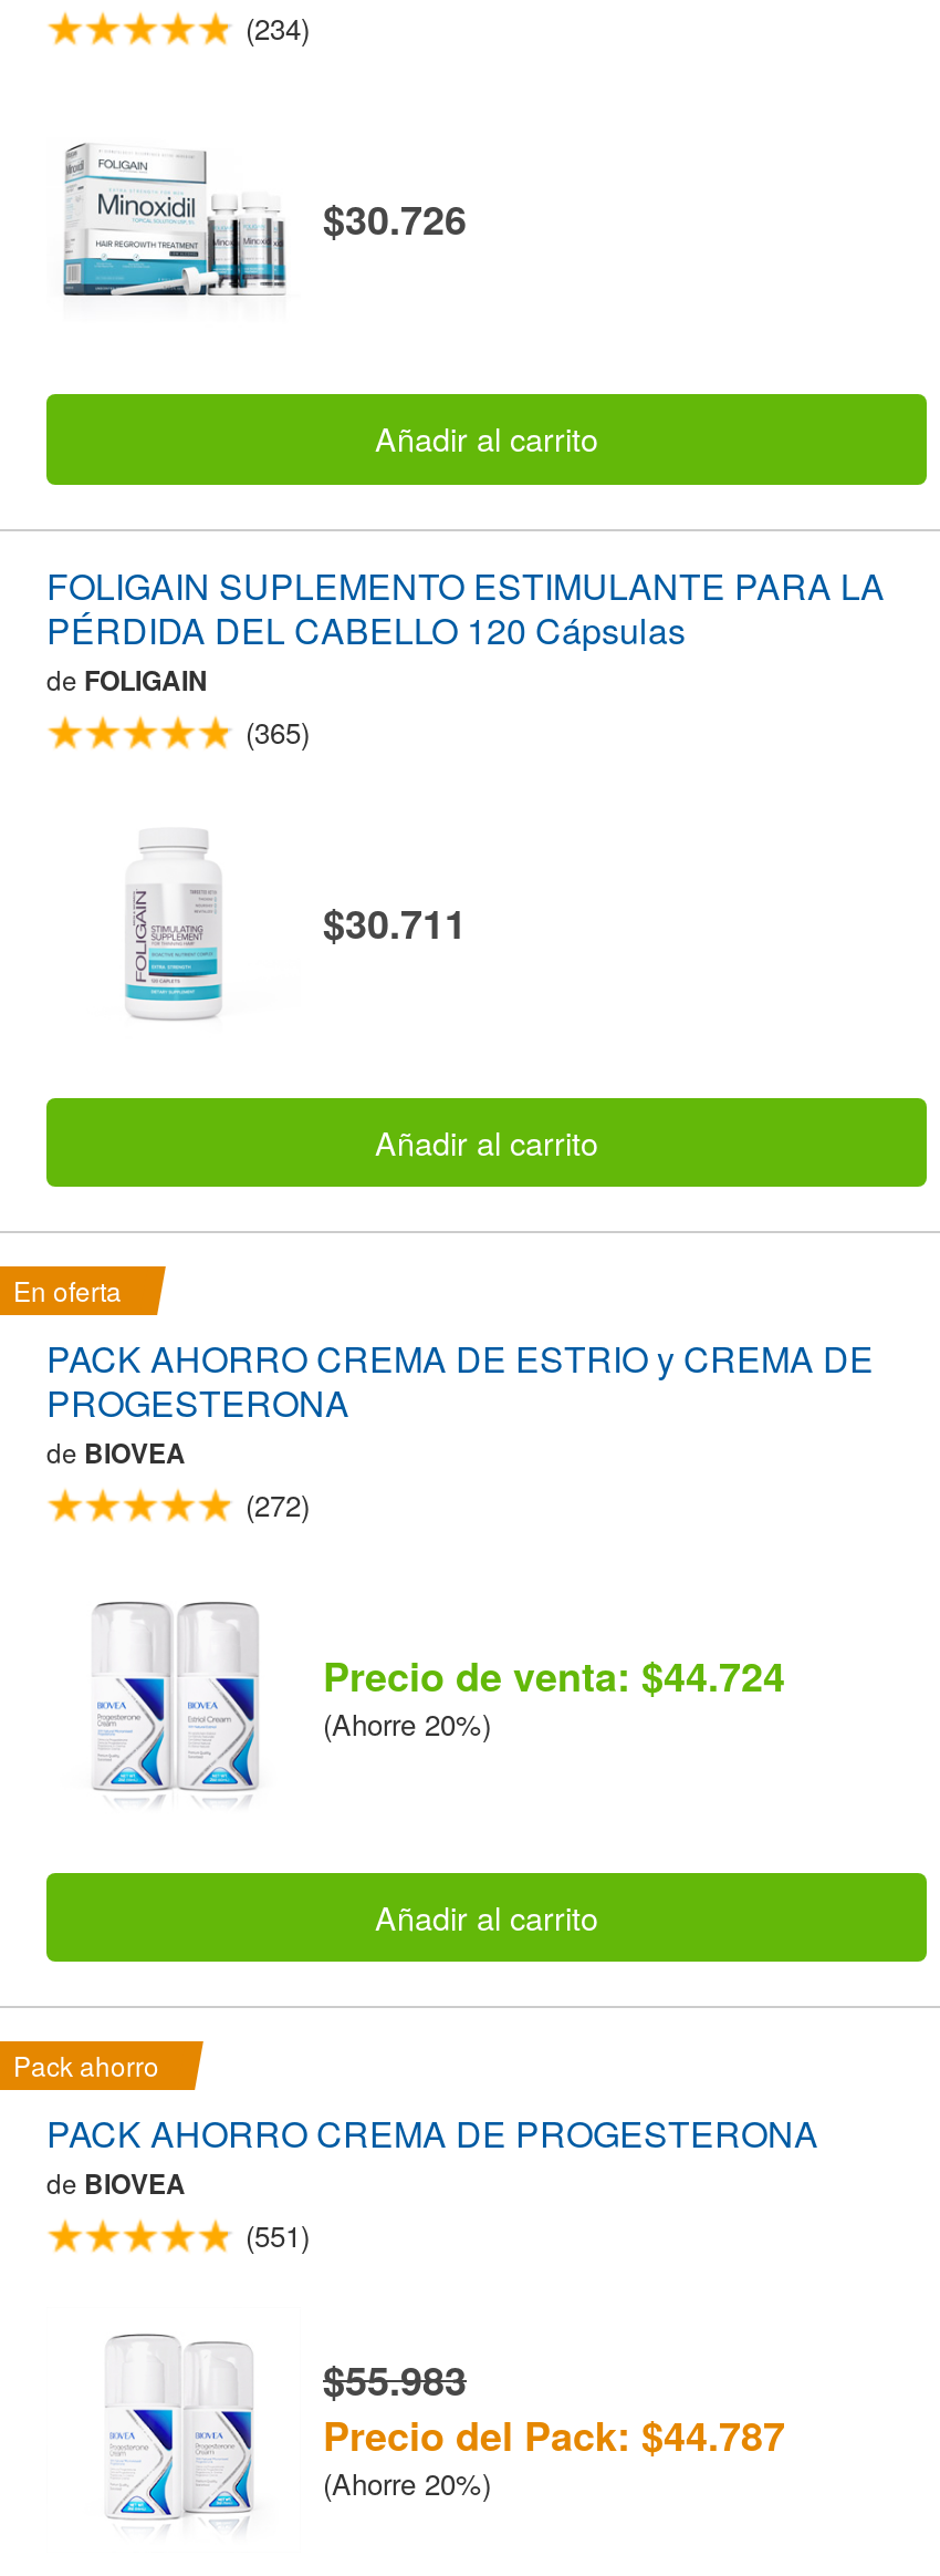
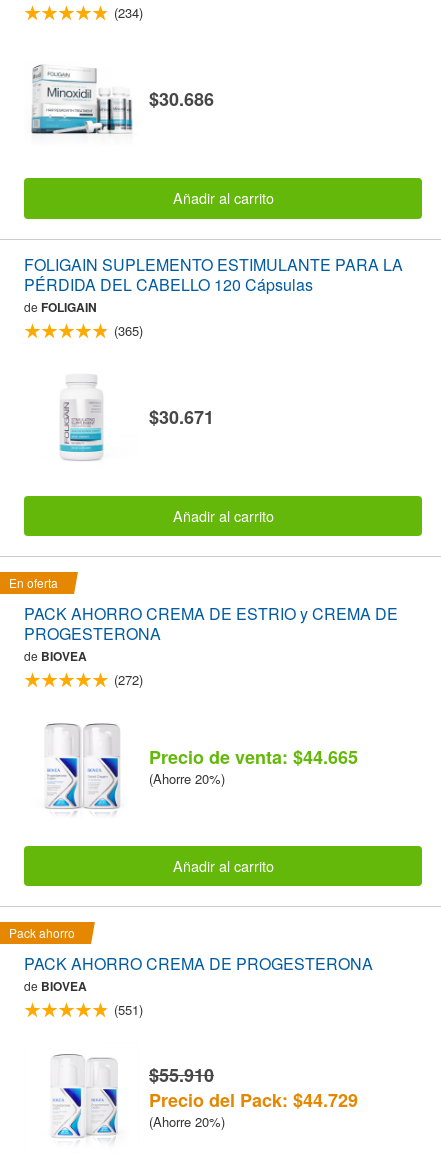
[323,190,467,248] $30.726 -> [149,86,214,112] $30.686
[323,894,467,952] $30.711 -> [149,404,214,430] $30.671
[323,1648,785,1705] Precio de venta: $44.724 -> [149,744,358,770] Precio de venta: $44.665
[323,2350,467,2408] $55.983 -> [149,1061,214,1087] $55.910
[323,2406,785,2463] Precio del Pack: $44.787 -> [149,1086,358,1112] Precio del Pack: $44.729

